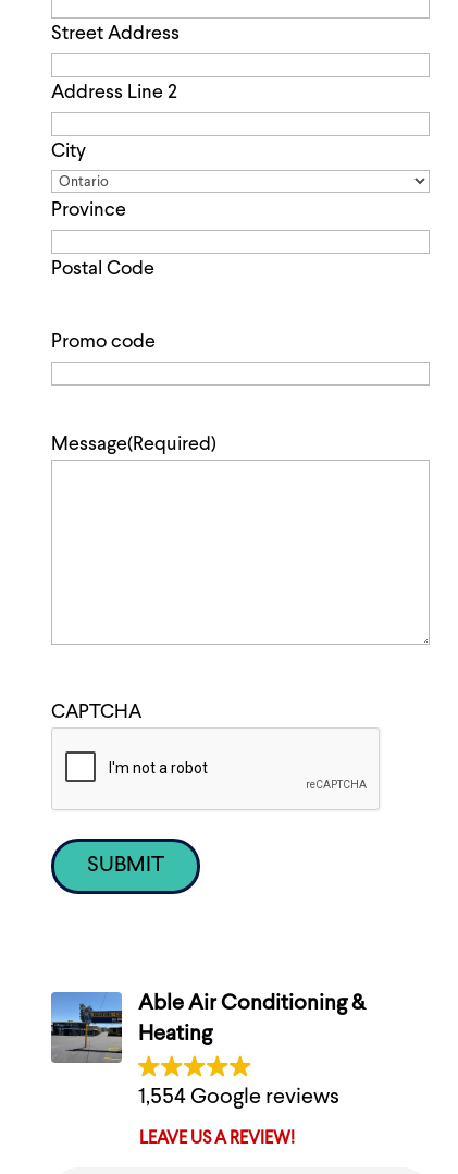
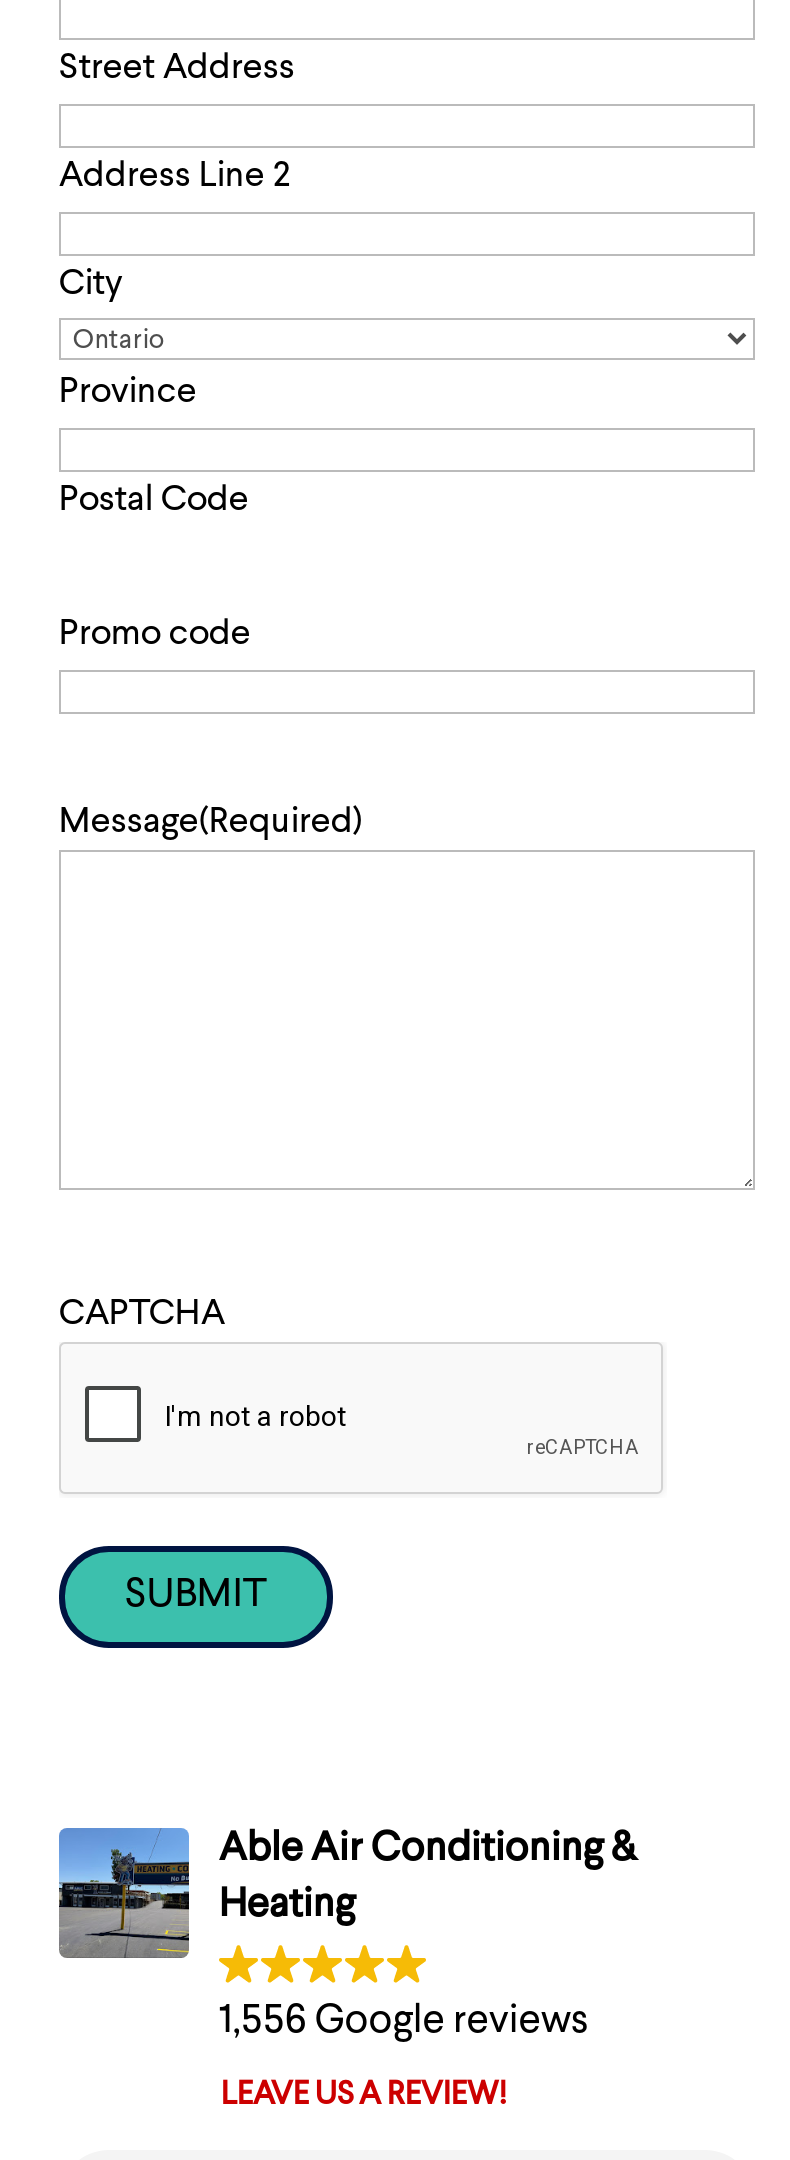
[138,1087,339,1109] 1,554 Google reviews -> [219,2001,589,2041] 1,556 Google reviews

